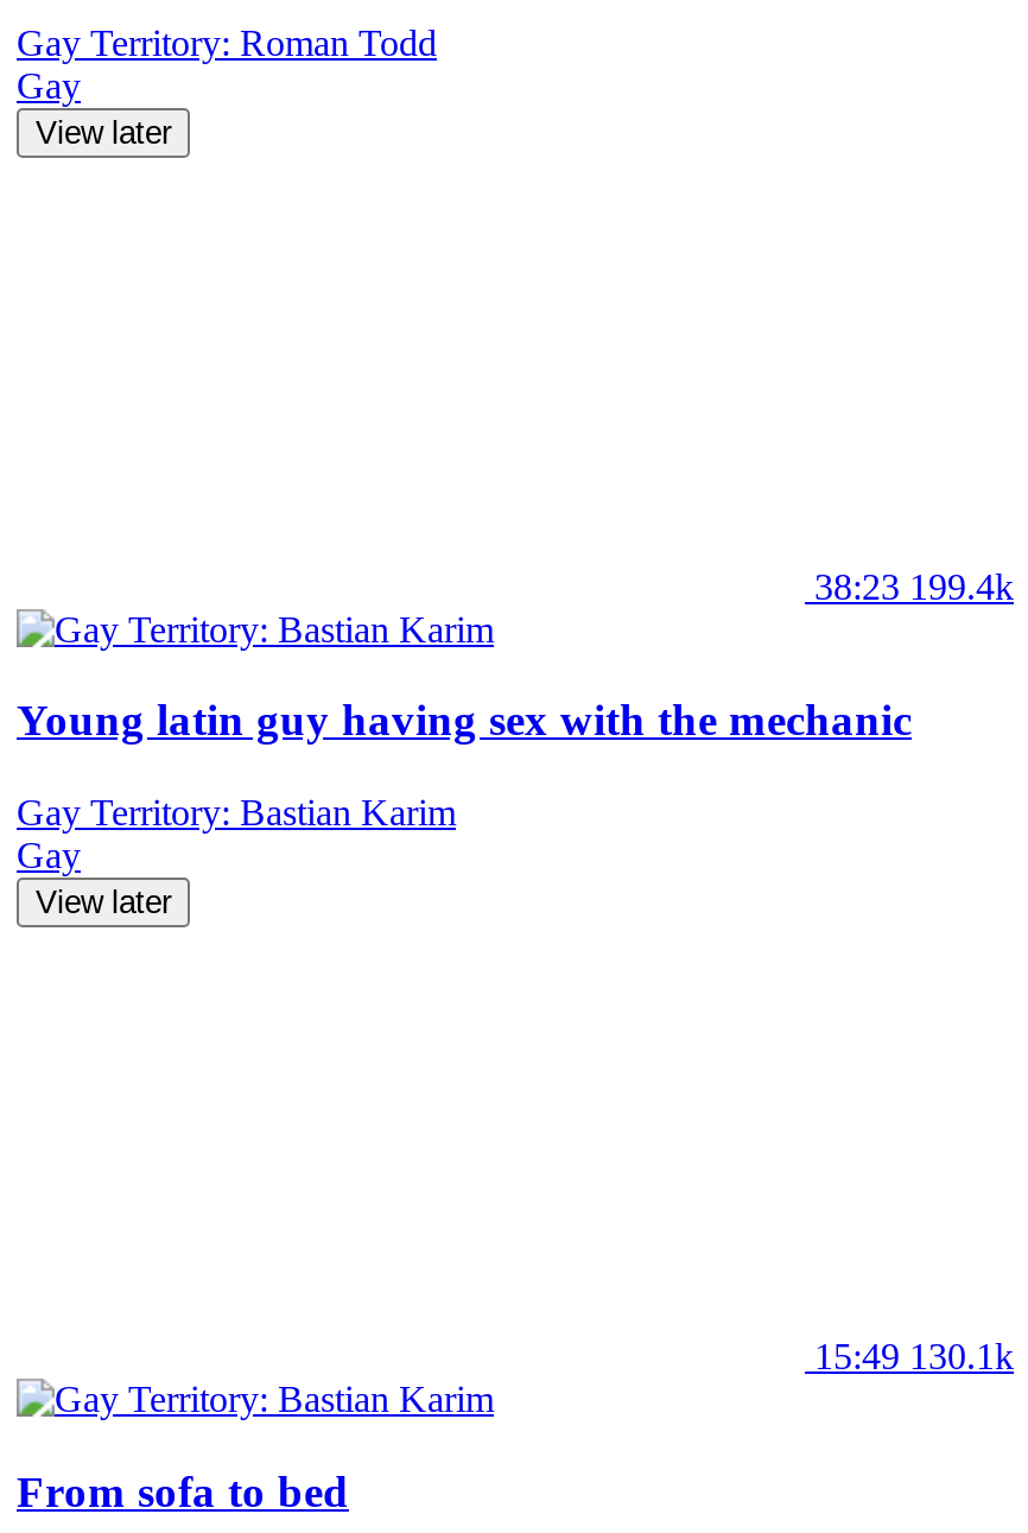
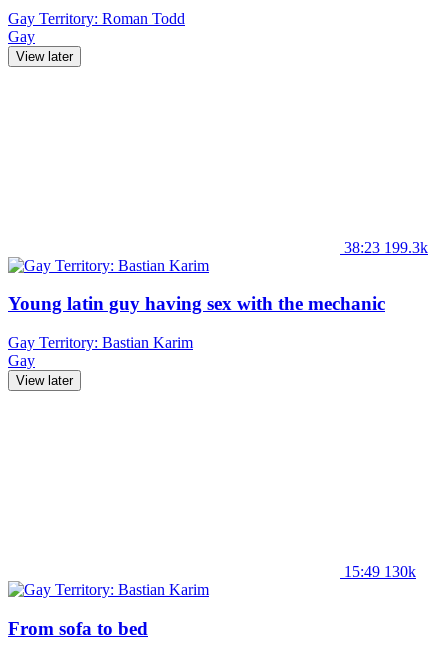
[814,566,1014,606] 38:23 199.4k -> [344,239,428,256] 38:23 199.3k
[814,1336,1014,1377] 15:49 130.1k -> [344,563,416,580] 15:49 130k

